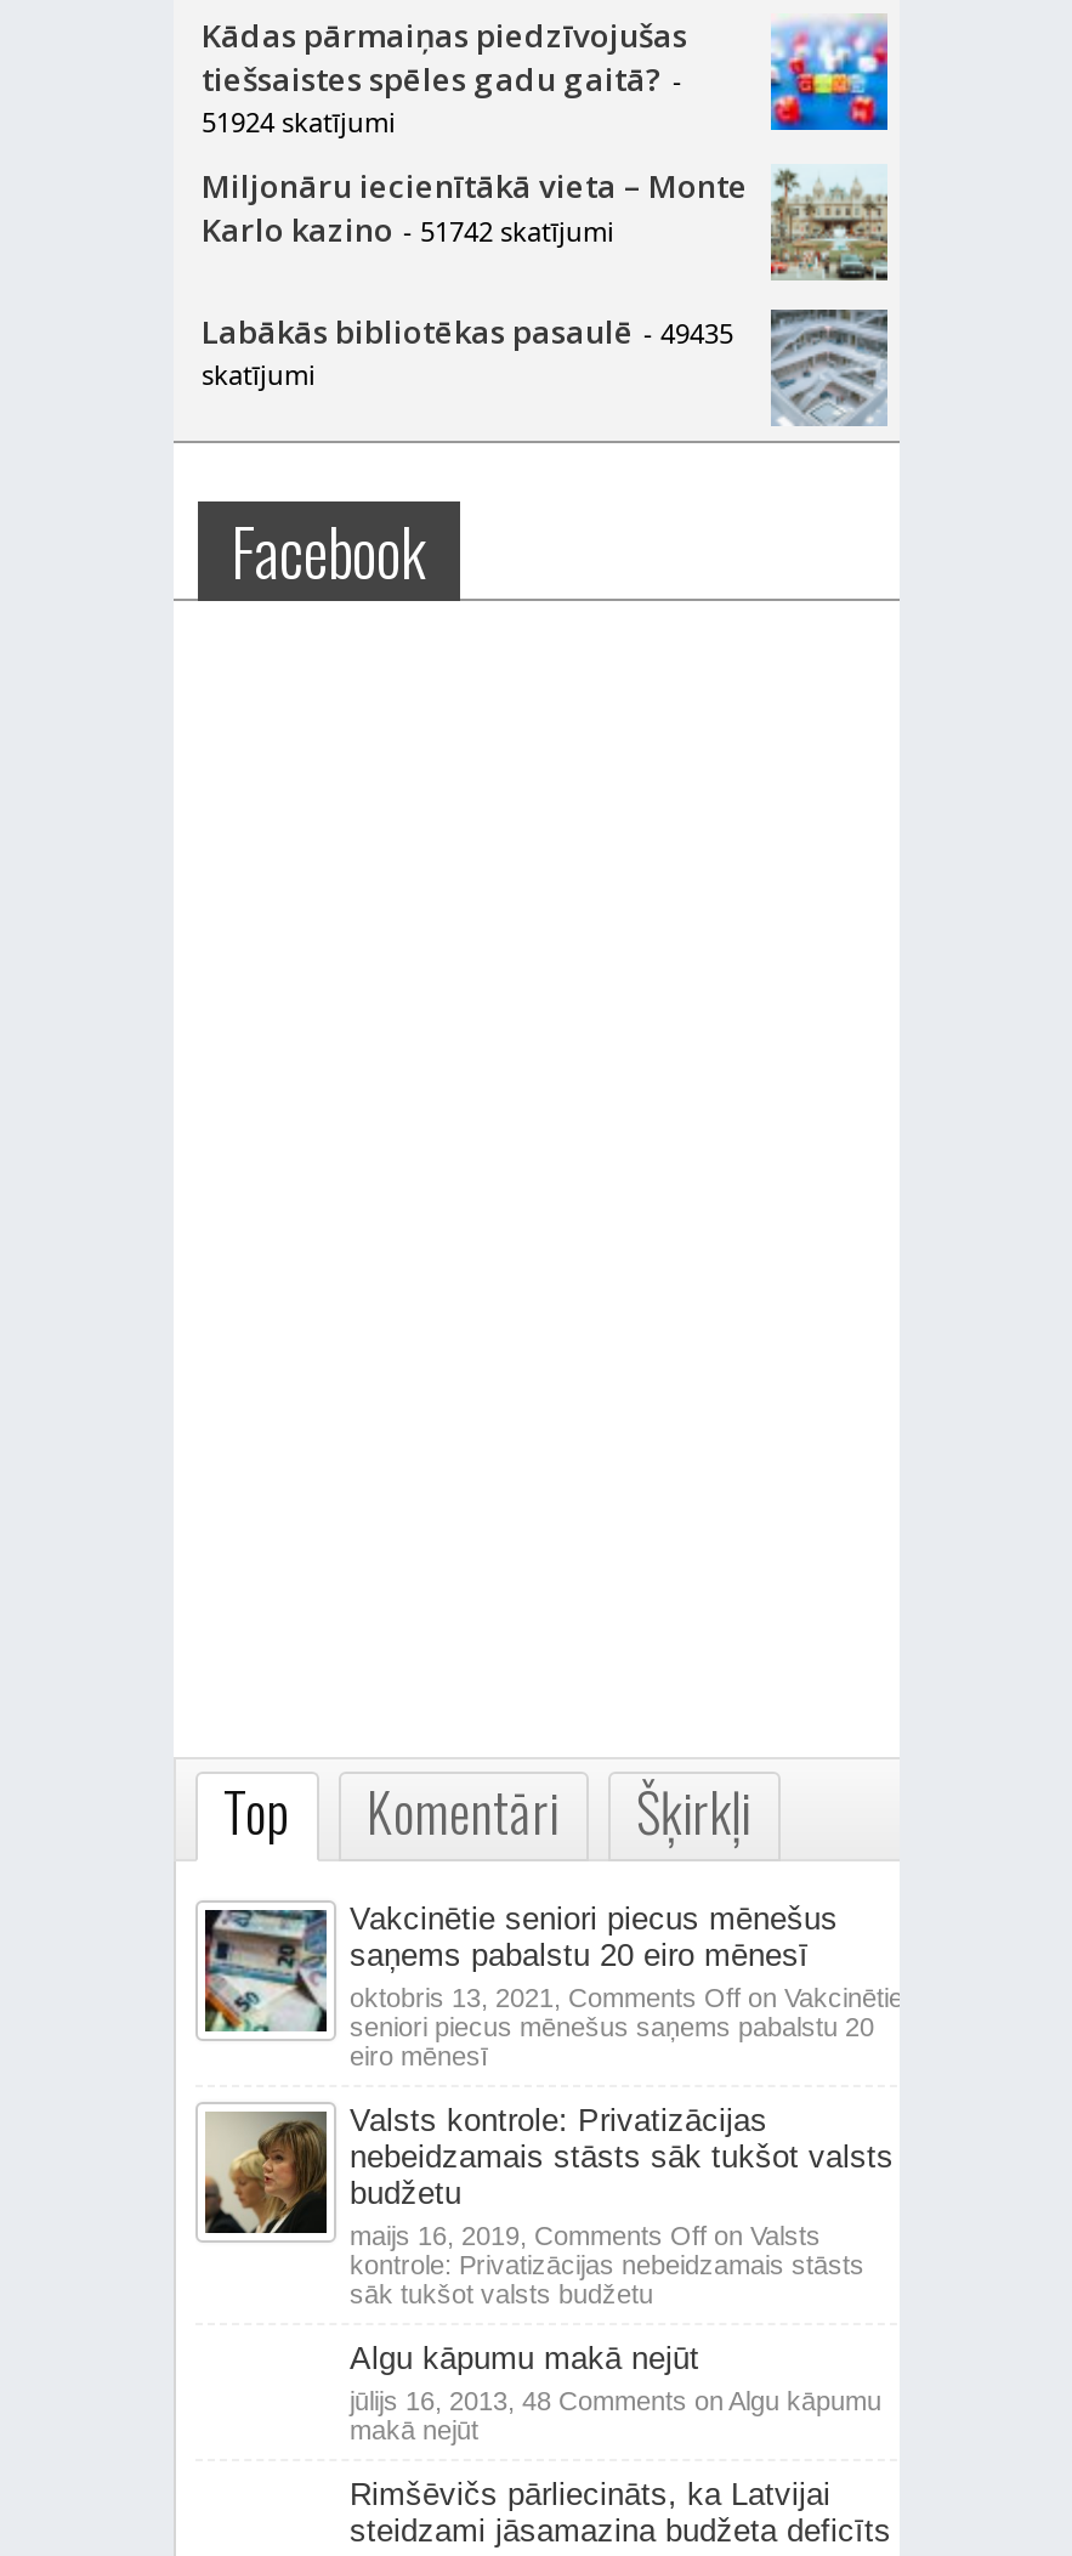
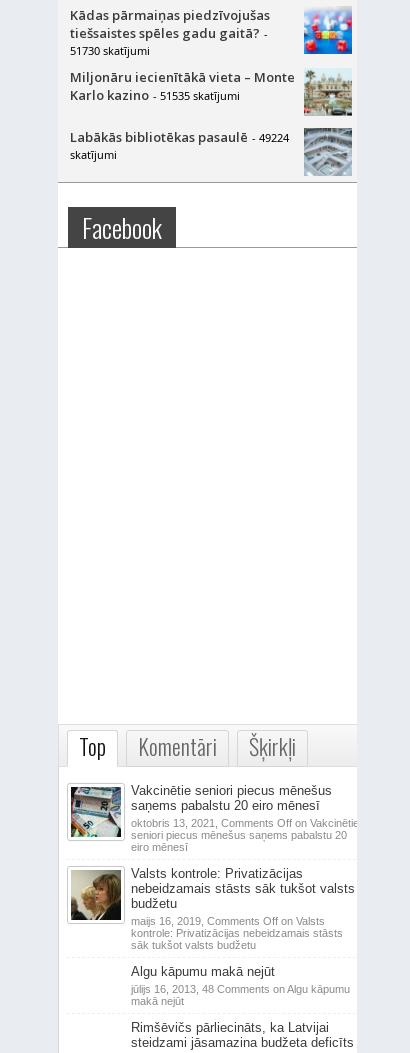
[202,104,396,140] 51924 skatījumi -> [69,43,149,58] 51730 skatījumi
[202,208,614,252] Karlo kazino - 51742 skatījumi -> [69,86,239,104] Karlo kazino - 51535 skatījumi
[202,310,733,354] Labākās bibliotēkas pasaulē - 49435 -> [69,128,288,146] Labākās bibliotēkas pasaulē - 49224

